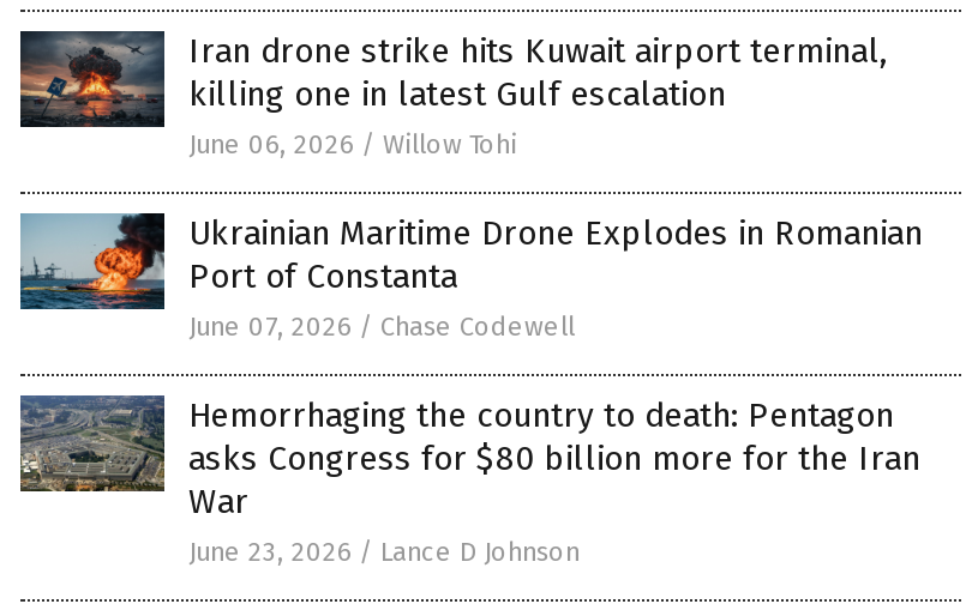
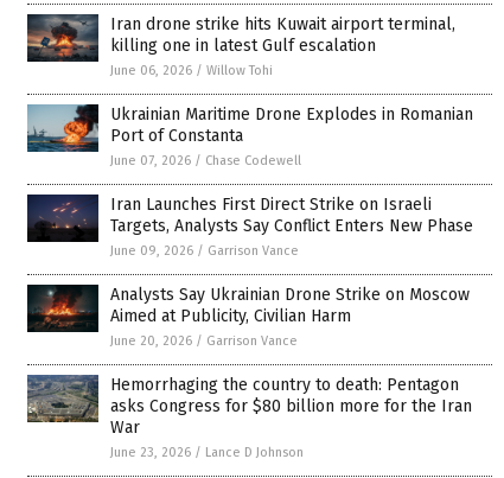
none -> [27,195,473,349] [image] | Iran Launches First Direct Strike on Israeli | Targets, Analysts Say Conflict Enters New Phase | June 09, 2026 / Garrison Vance | Analysts Say Ukrainian Drone Strike on Moscow | Aimed at Publicity, Civilian Harm | June 20, 2026 / Garrison Vance
none -> [27,283,94,332] [image]

